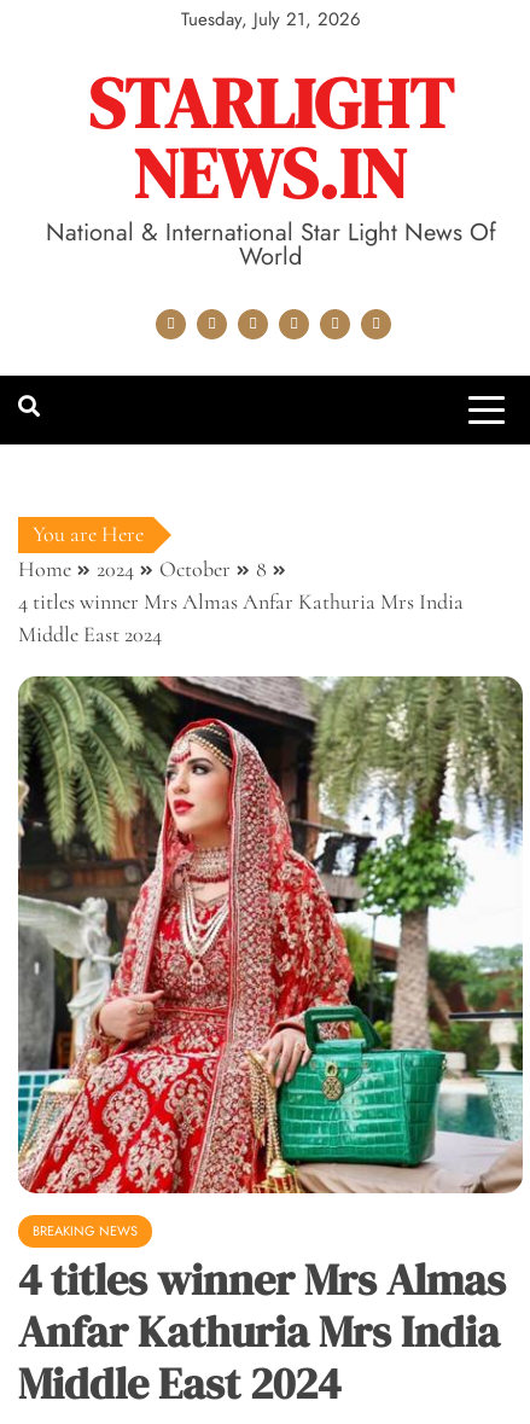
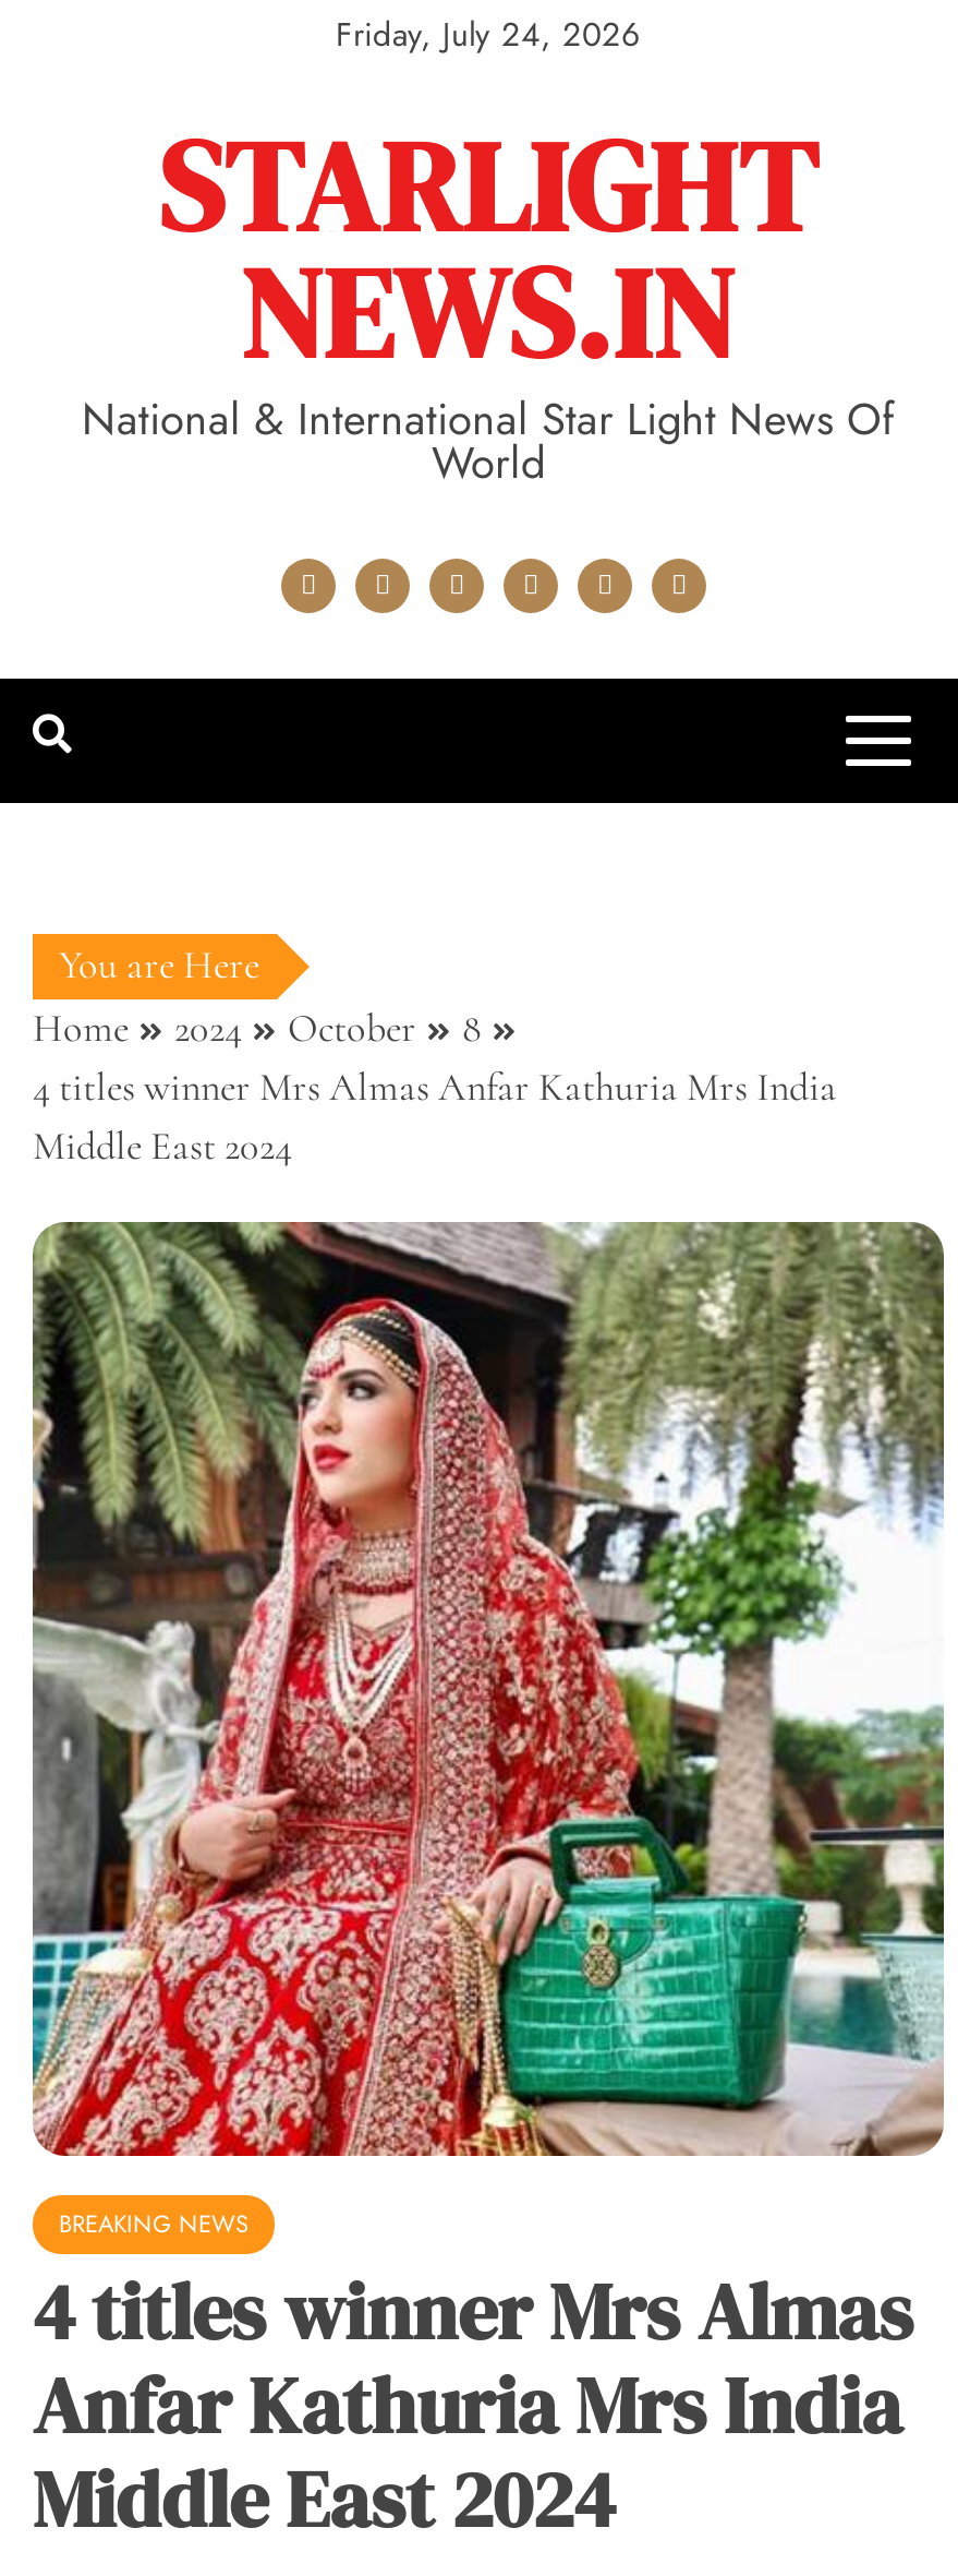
[180,6,360,33] Tuesday, July 21, 2026 -> [336,11,641,59] Friday, July 24, 2026

